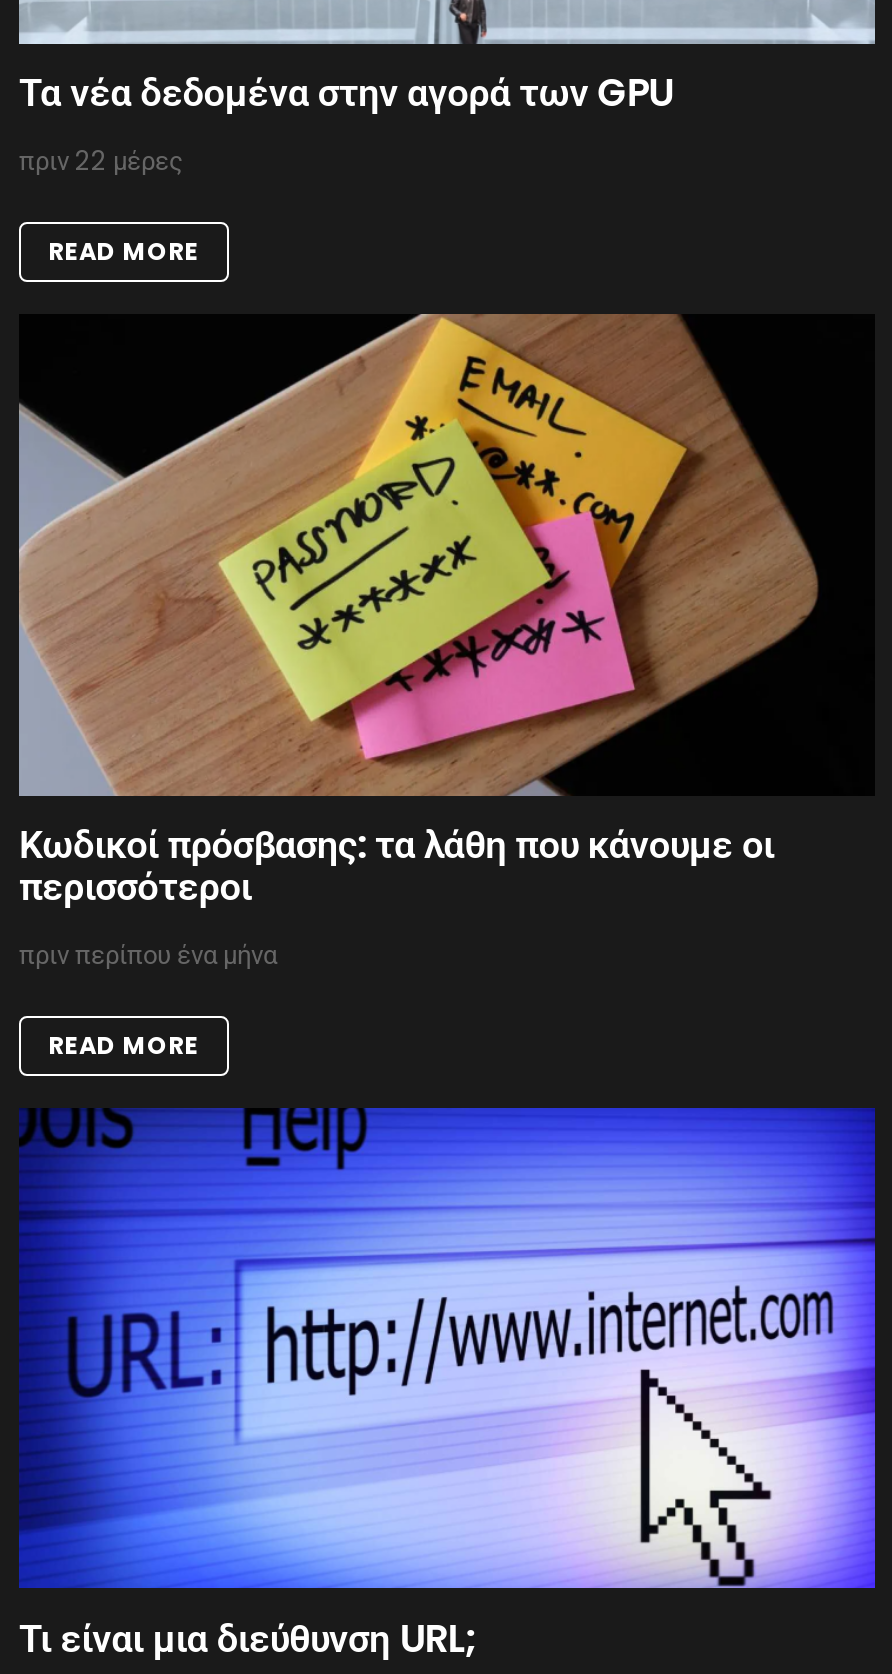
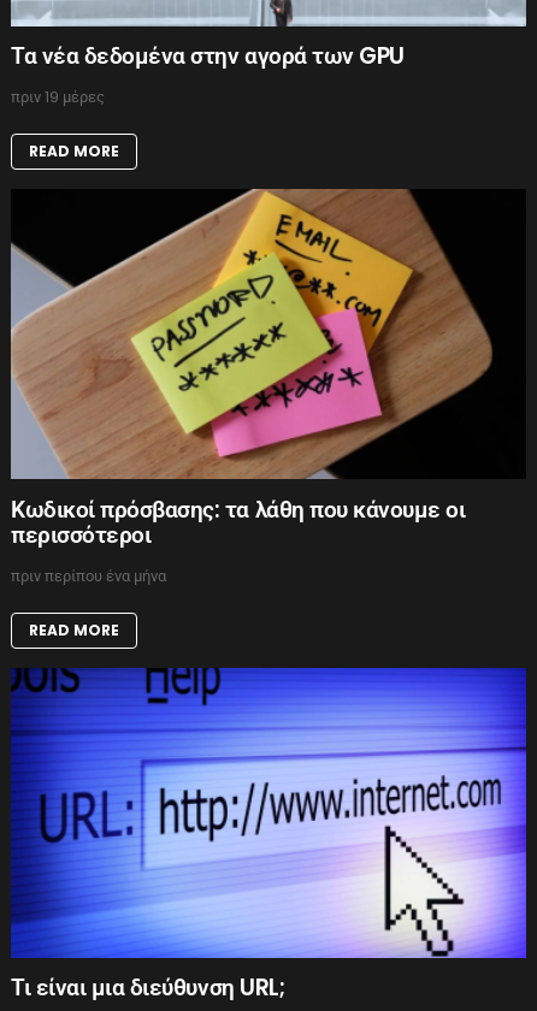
[19,143,183,181] πριν 22 μέρες -> [11,86,105,109] πριν 19 μέρες

